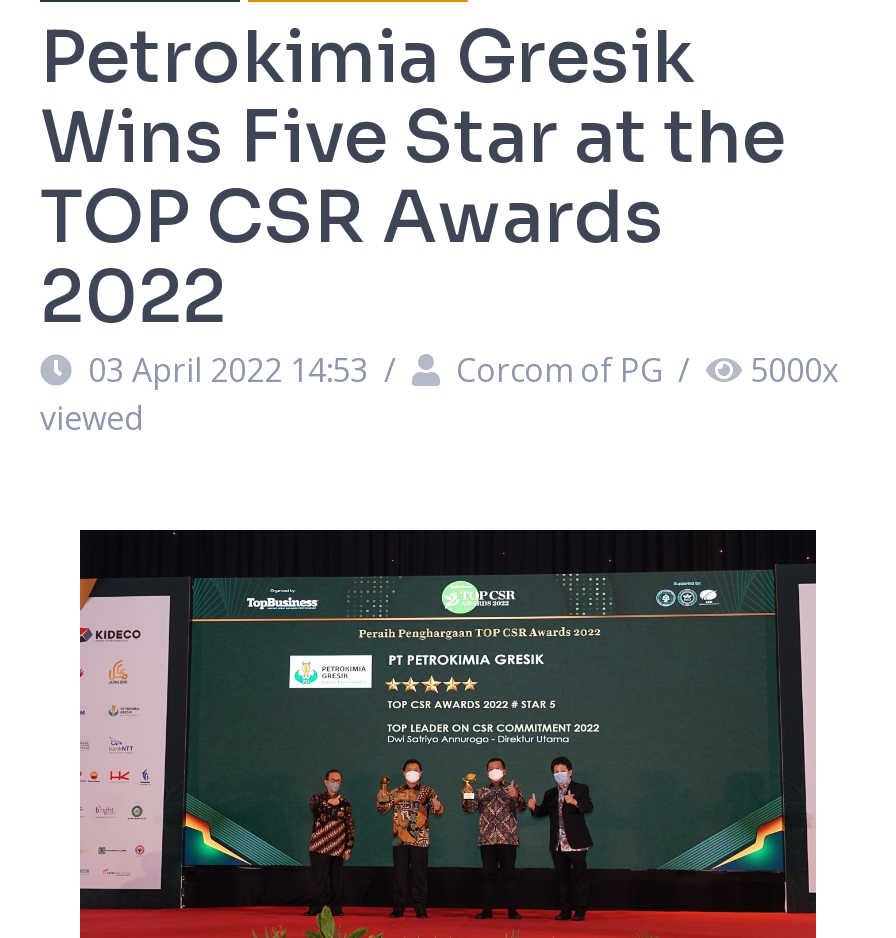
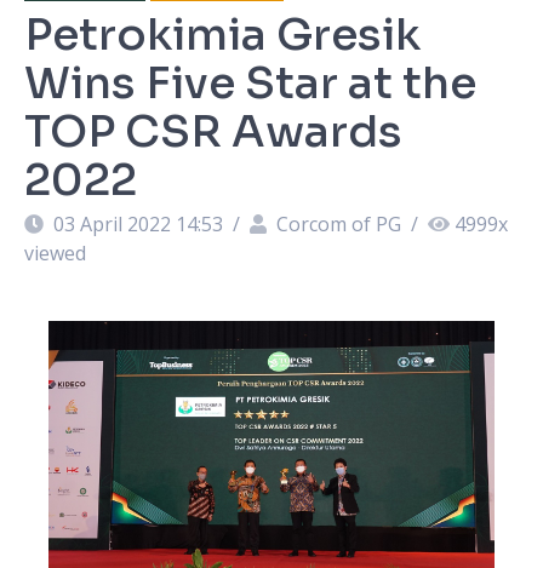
[80,348,838,392] 03 April 2022 14:53 / Corcom of PG / 5000x -> [48,211,508,237] 03 April 2022 14:53 / Corcom of PG / 4999x

